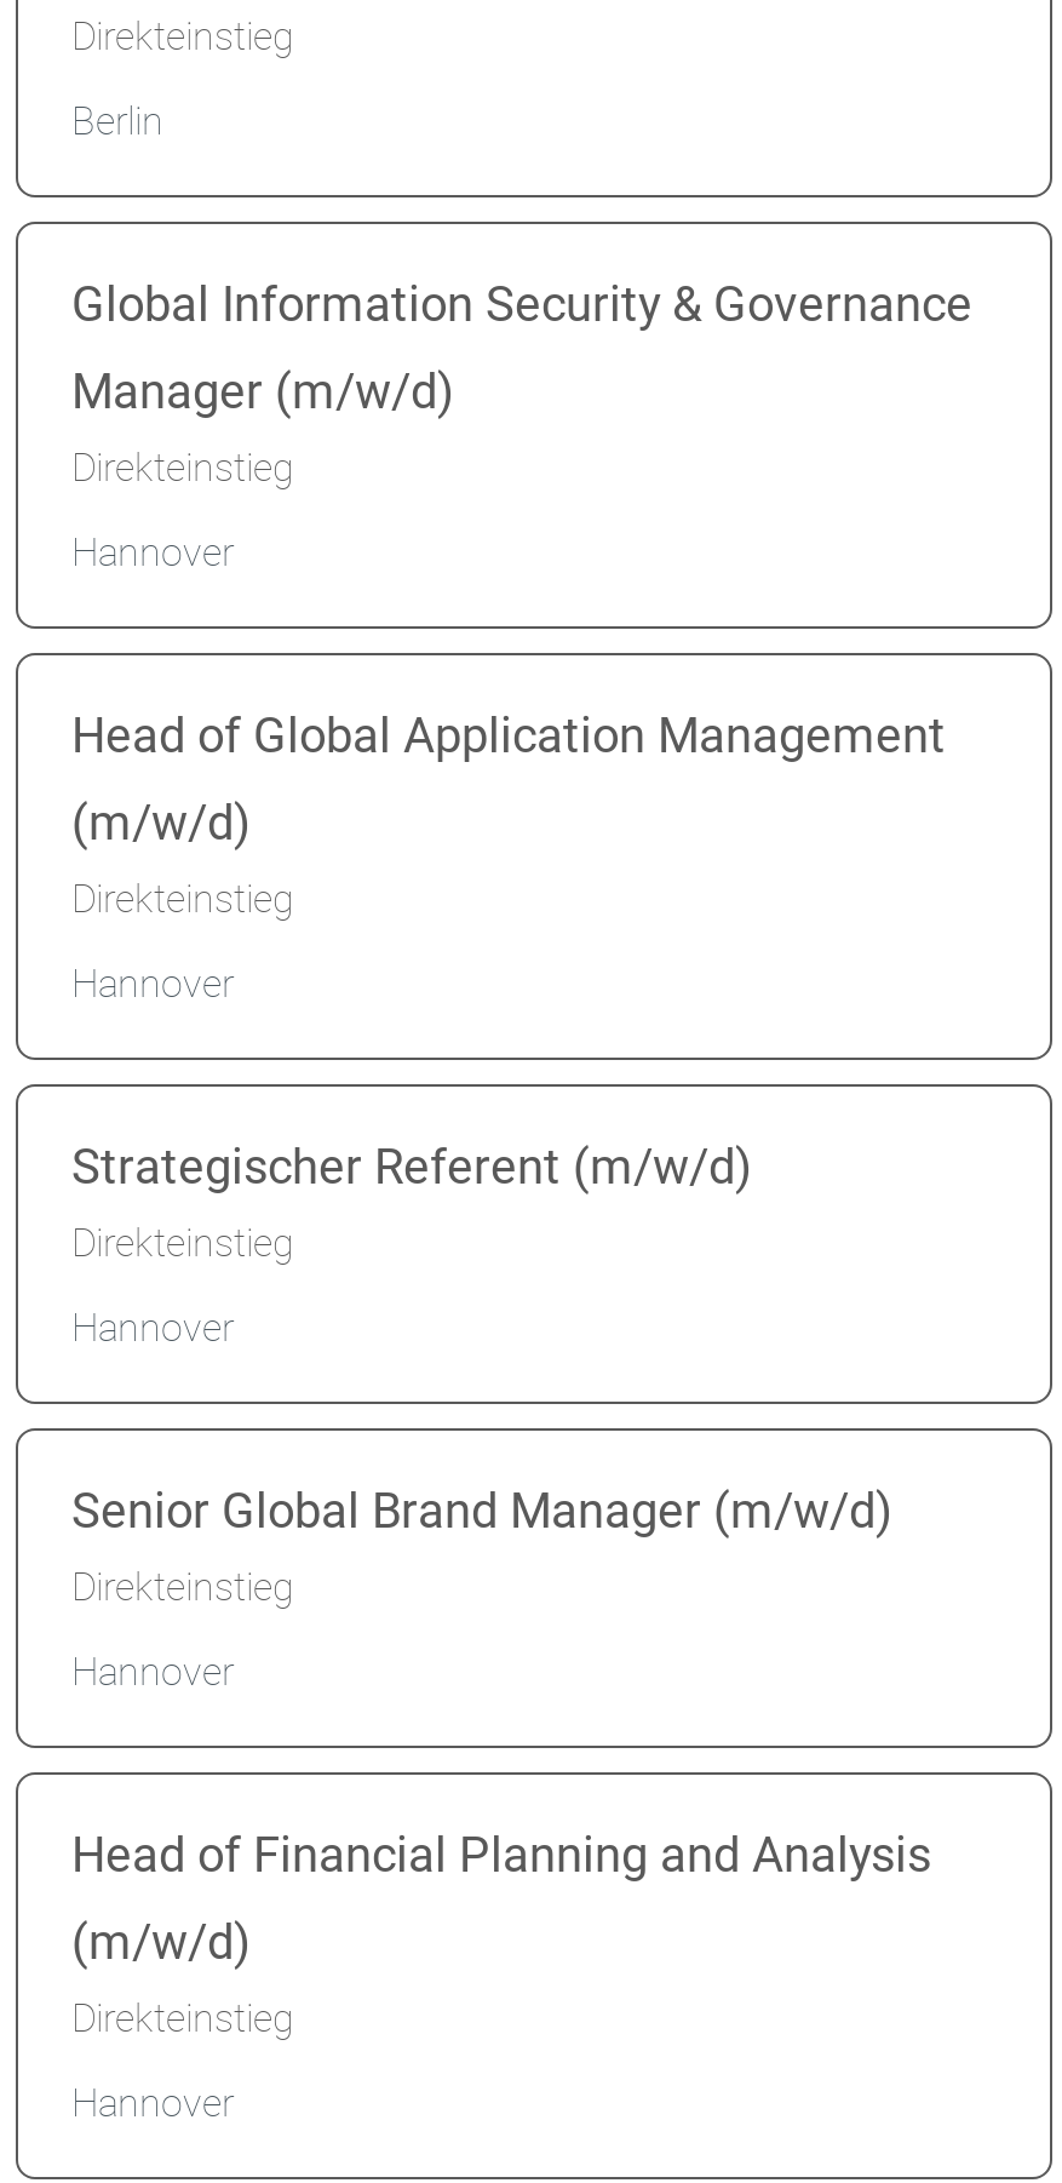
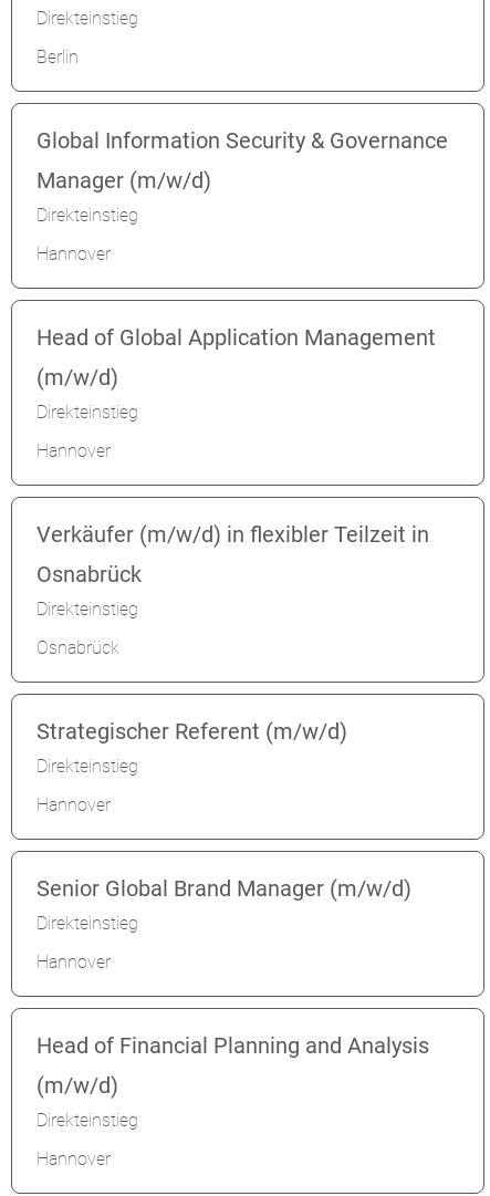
none -> [37,522,429,659] Verkäufer (m/w/d) in flexibler Teilzeit in | Osnabrück | Direkteinstieg | Osnabrück

